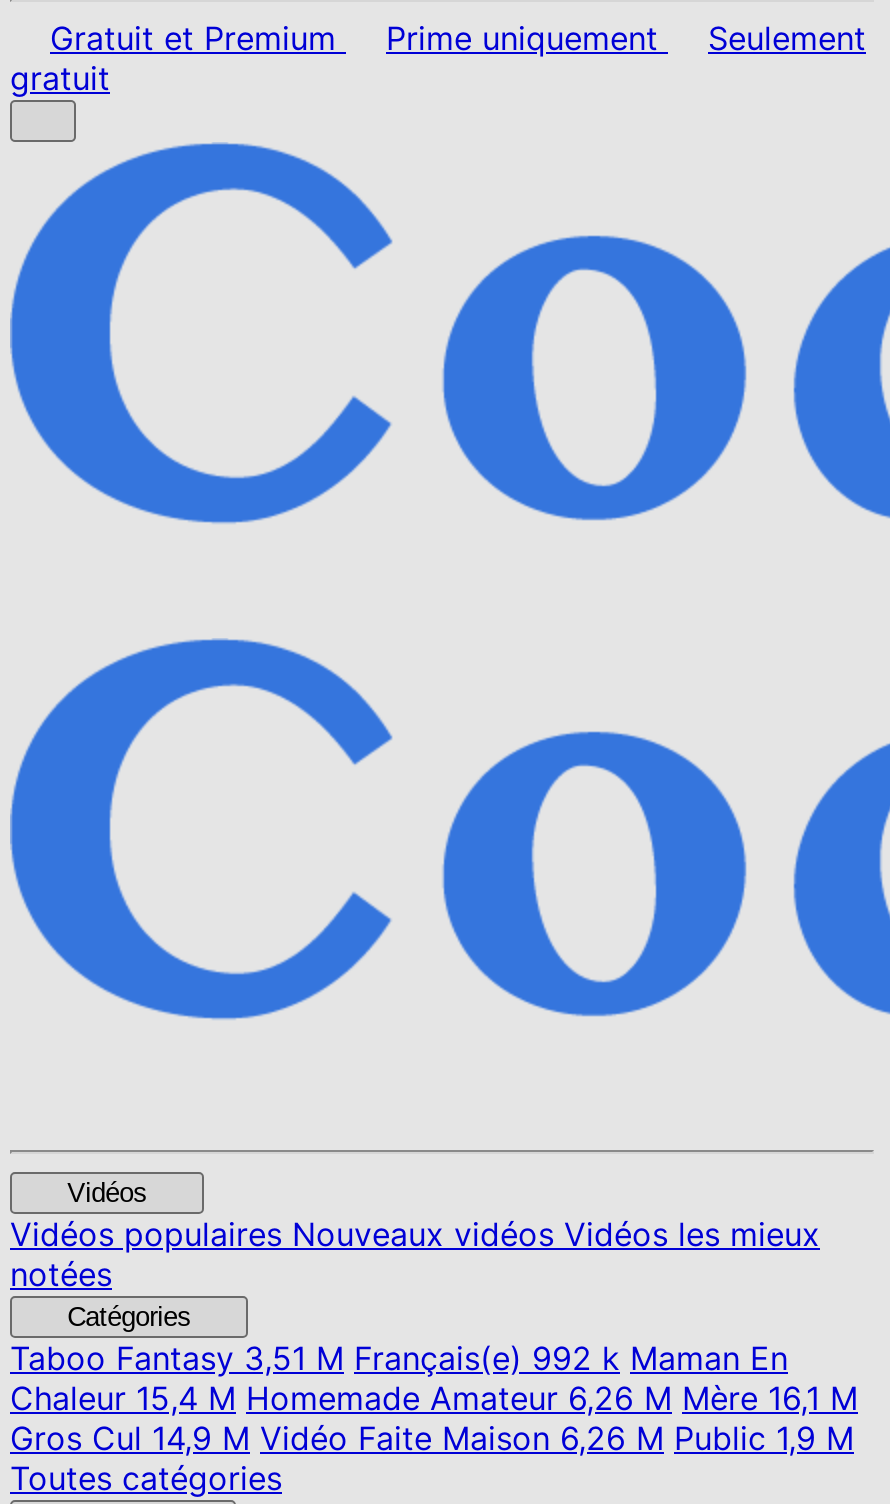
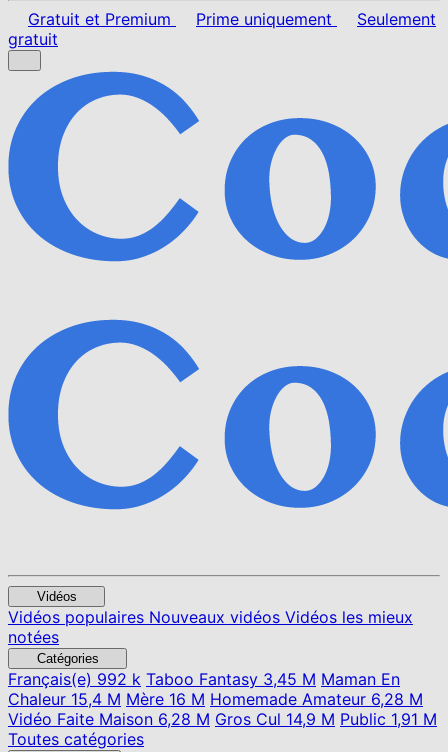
[10,1338,788,1378] Taboo Fantasy3,51 M Français(e) 992 k Maman En -> [8,669,400,689] Français(e)992 k Taboo Fantasy 3,45 M Maman En
[10,1378,858,1418] Chaleur 15,4 M Homemade Amateur 6,26 M Mère 16,1 M -> [8,689,423,709] Chaleur 15,4 M Mère 16 M Homemade Amateur 6,28 M
[10,1418,854,1458] Gros Cul 14,9 M Vidéo Faite Maison 6,26 M Public 1,9 M -> [8,709,437,729] Vidéo Faite Maison 6,28 M Gros Cul 14,9 M Public 1,91 M

